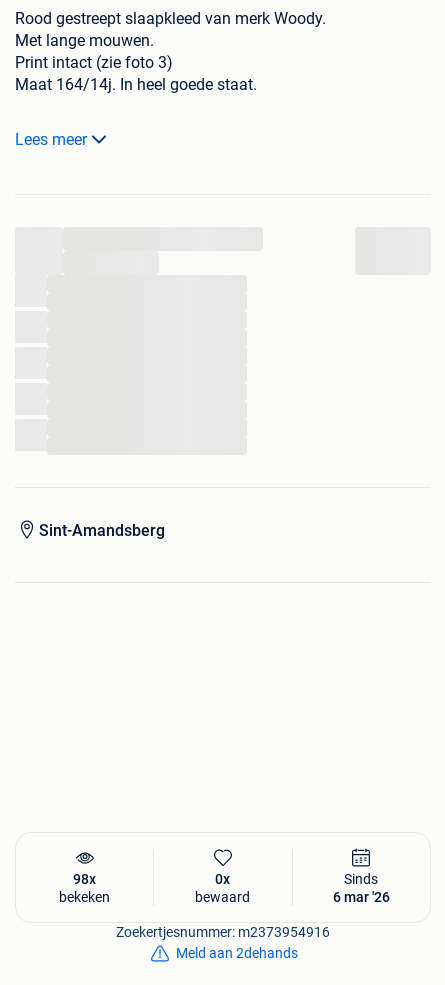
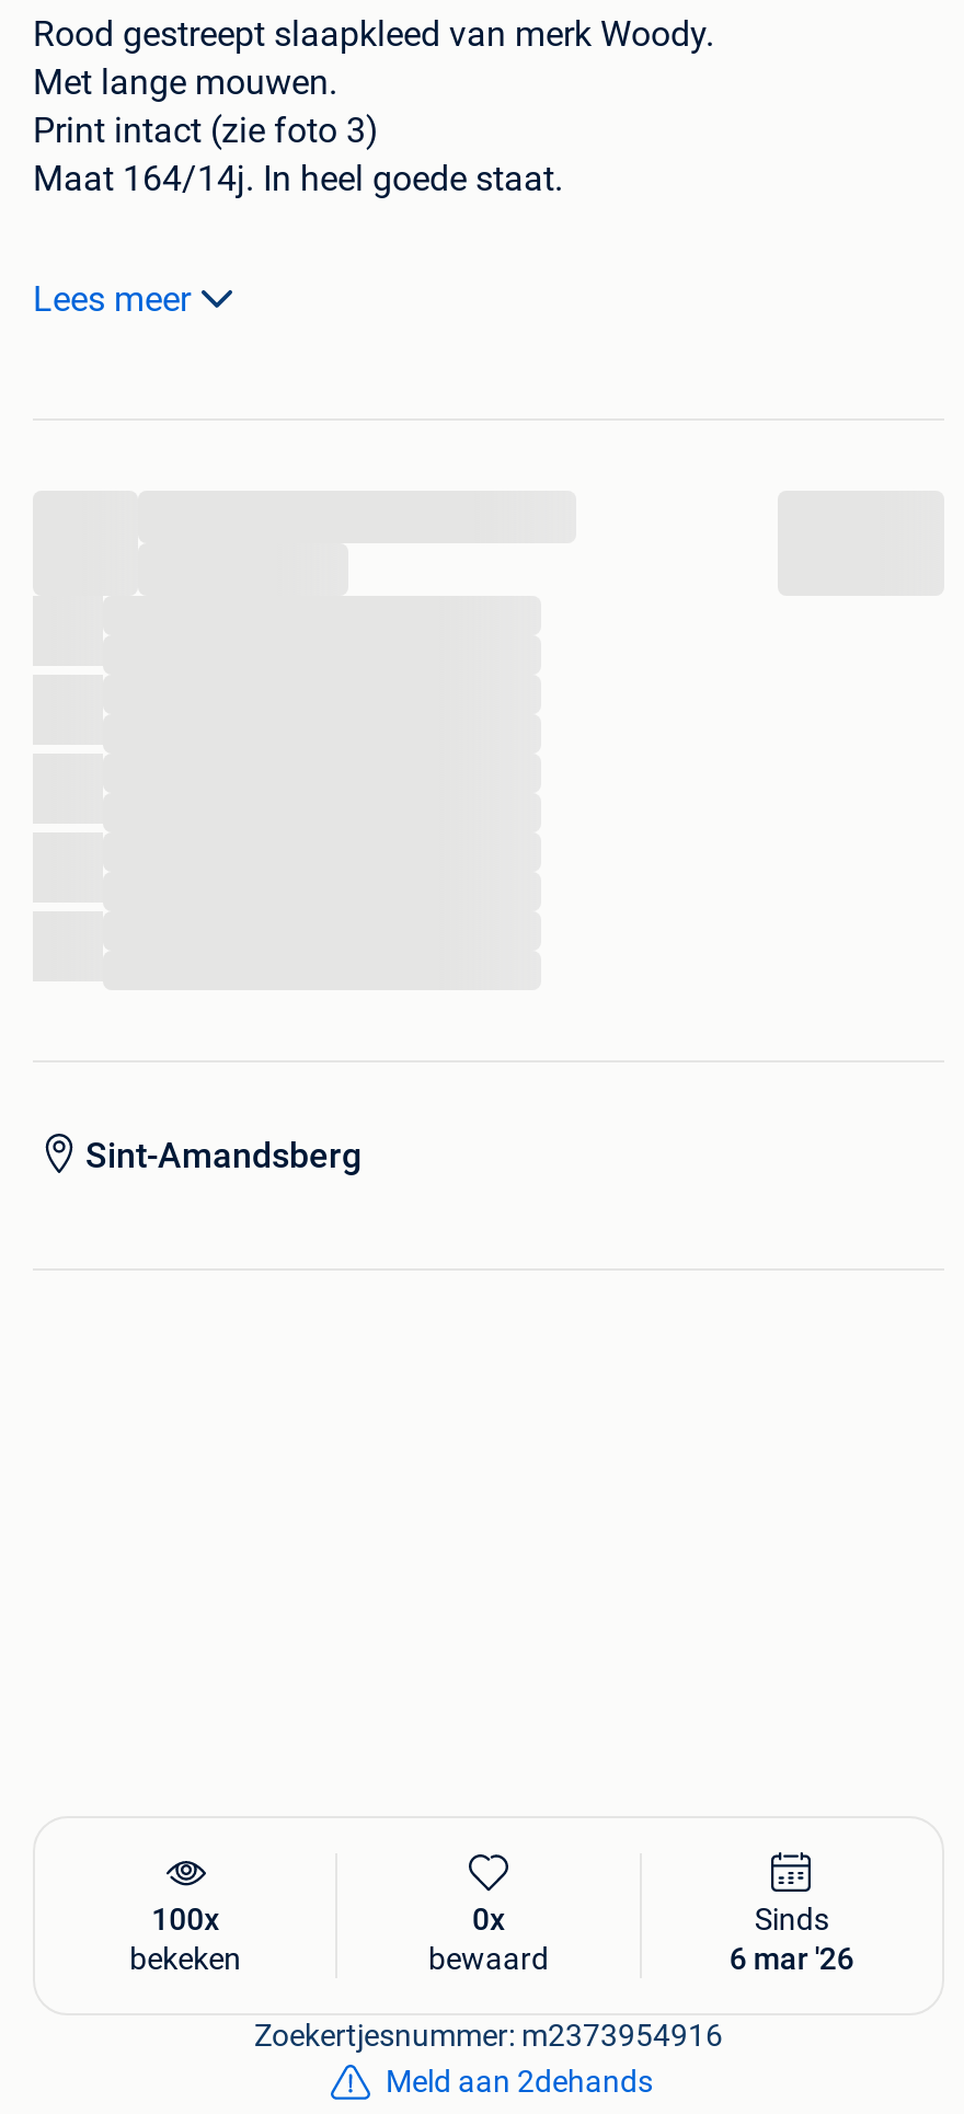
[73,871,96,887] 98x -> [152,1902,220,1937] 100x

